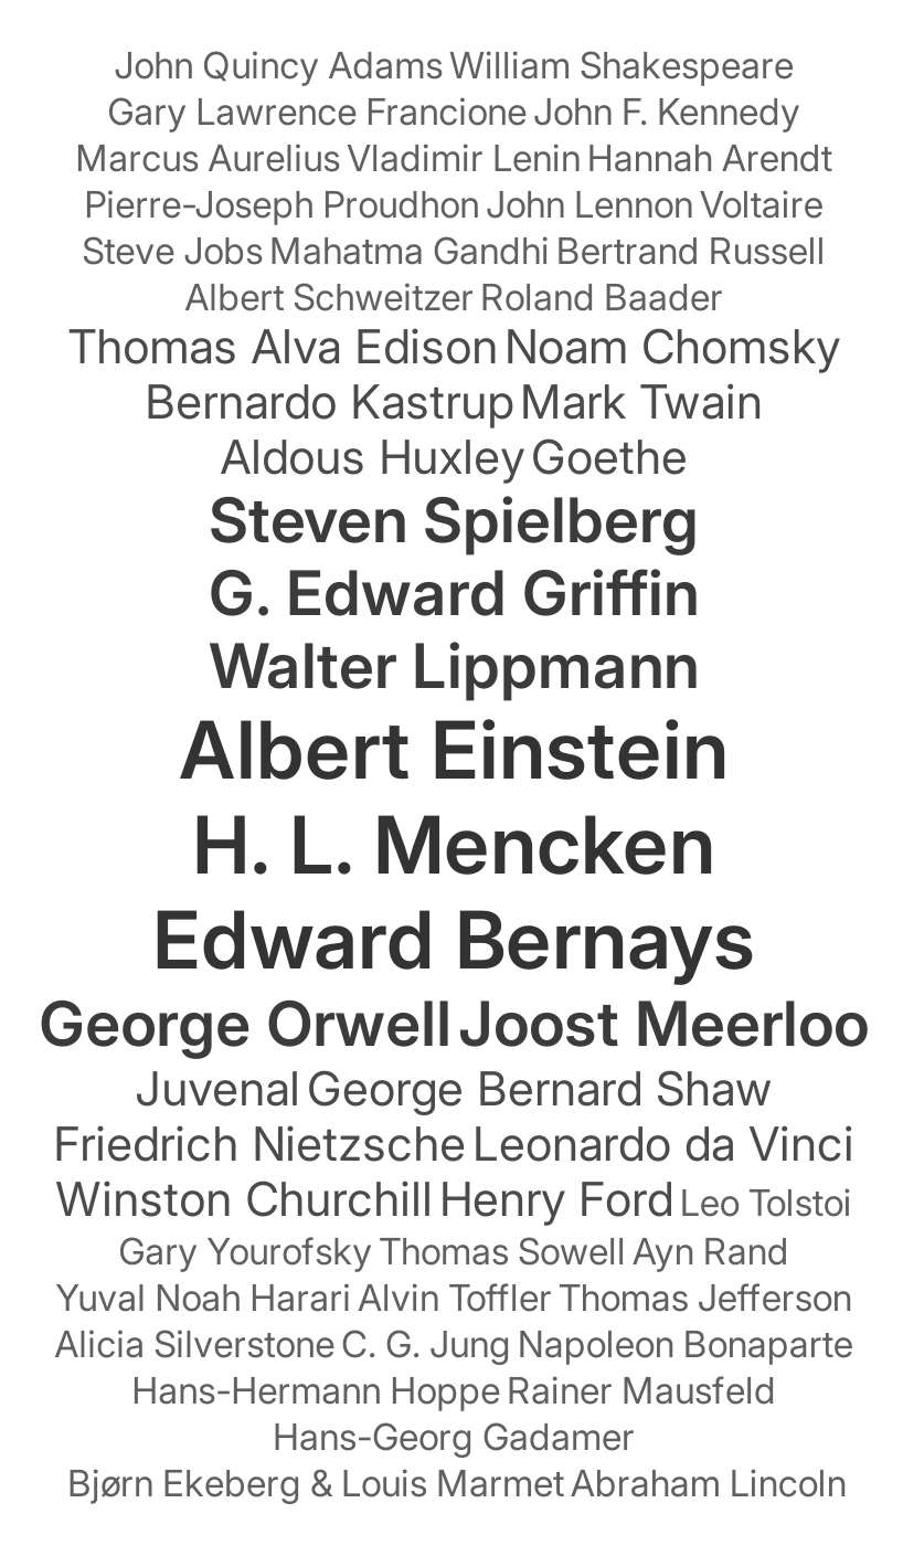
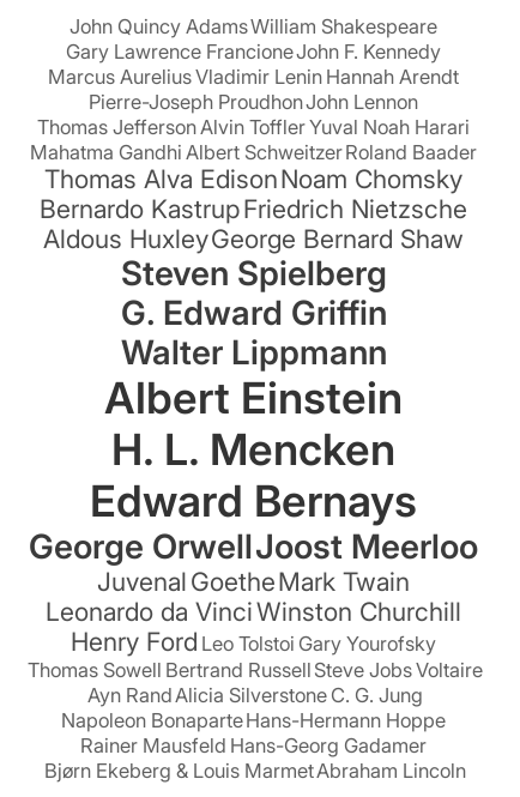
[82,181,826,318] Pierre-Joseph Proudhon John Lennon Voltaire | Steve Jobs Mahatma Gandhi Bertrand Russell | Albert Schweitzer Roland Baader -> [30,89,477,164] Pierre-Joseph Proudhon John Lennon | Thomas Jefferson Alvin Toffler Yuval Noah Harari | Mahatma Gandhi Albert Schweitzer Roland Baader
[145,371,763,484] Bernardo Kastrup Mark Twain | Aldous Huxley Goethe -> [40,192,467,253] Bernardo Kastrup Friedrich Nietzsche | Aldous Huxley George Bernard Shaw
[53,1058,854,1458] Juvenal George Bernard Shaw | Friedrich Nietzsche Leonardo da Vinci | Winston Churchill Henry Ford Leo Tolstoi | Gary Yourofsky Thomas Sowell Ayn Rand | Yuval Noah Harari Alvin Toffler Thomas Jefferson | Alicia Silverstone C. G. Jung Napoleon Bonaparte | Hans-Hermann Hoppe Rainer Mausfeld | Hans-Georg Gadamer -> [27,565,483,757] Juvenal Goethe Mark Twain | Leonardo da Vinci Winston Churchill | Henry Ford Leo Tolstoi Gary Yourofsky | Thomas Sowell Bertrand Russell Steve Jobs Voltaire | Ayn Rand Alicia Silverstone C. G. Jung | Napoleon Bonaparte Hans-Hermann Hoppe | Rainer Mausfeld Hans-Georg Gadamer

